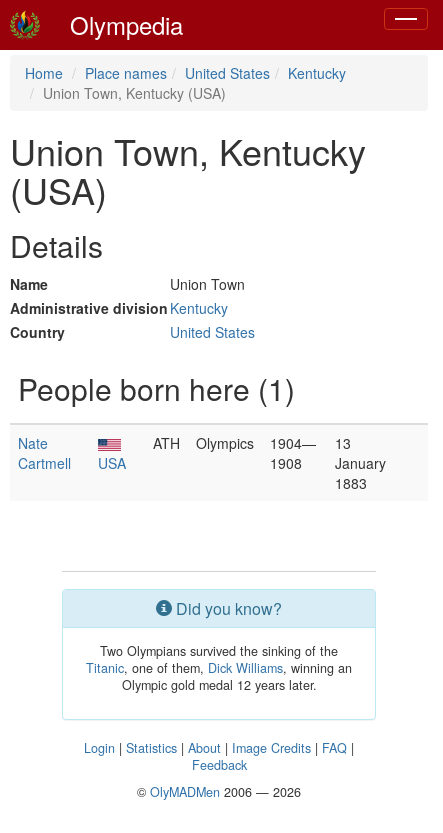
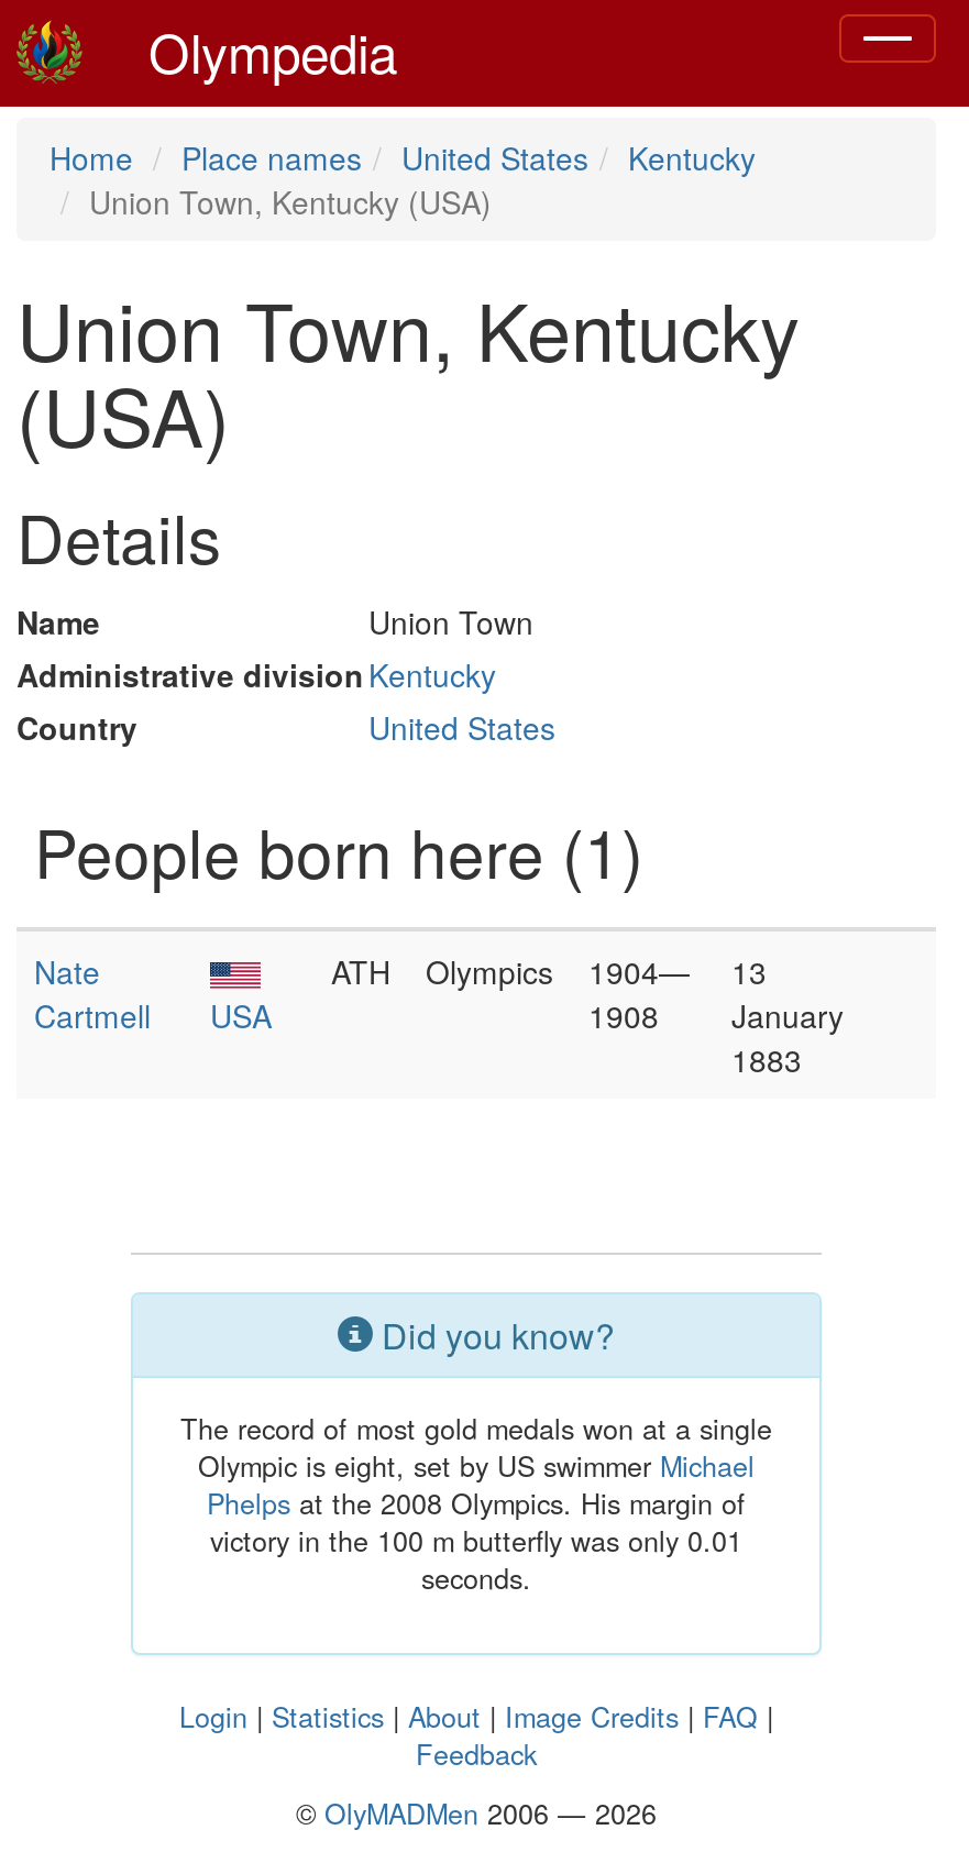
[86,642,352,694] Two Olympians survived the sinking of the | Titanic, one of them, Dick Williams, winning an | Olympic gold medal 12 years later. -> [180,1409,772,1598] The record of most gold medals won at a single | Olympic is eight, set by US swimmer Michael | Phelps at the 2008 Olympics. His margin of | victory in the 100 m butterfly was only 0.01 | seconds.

